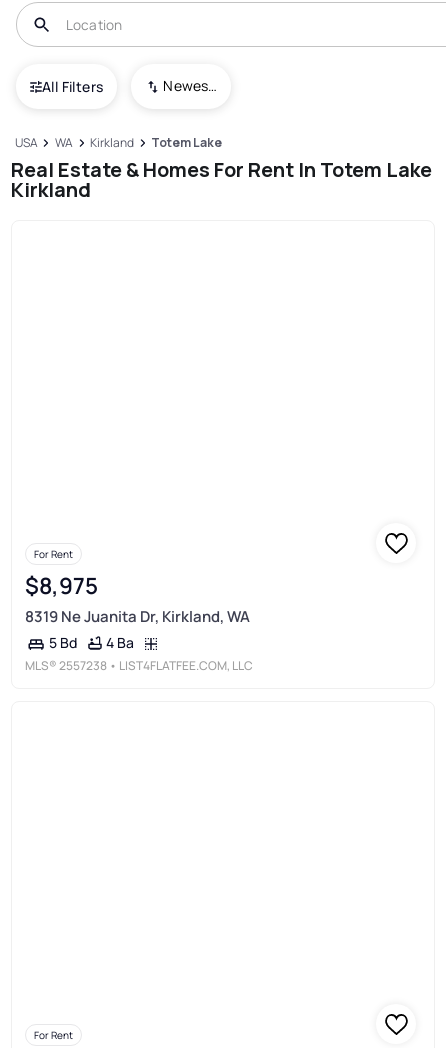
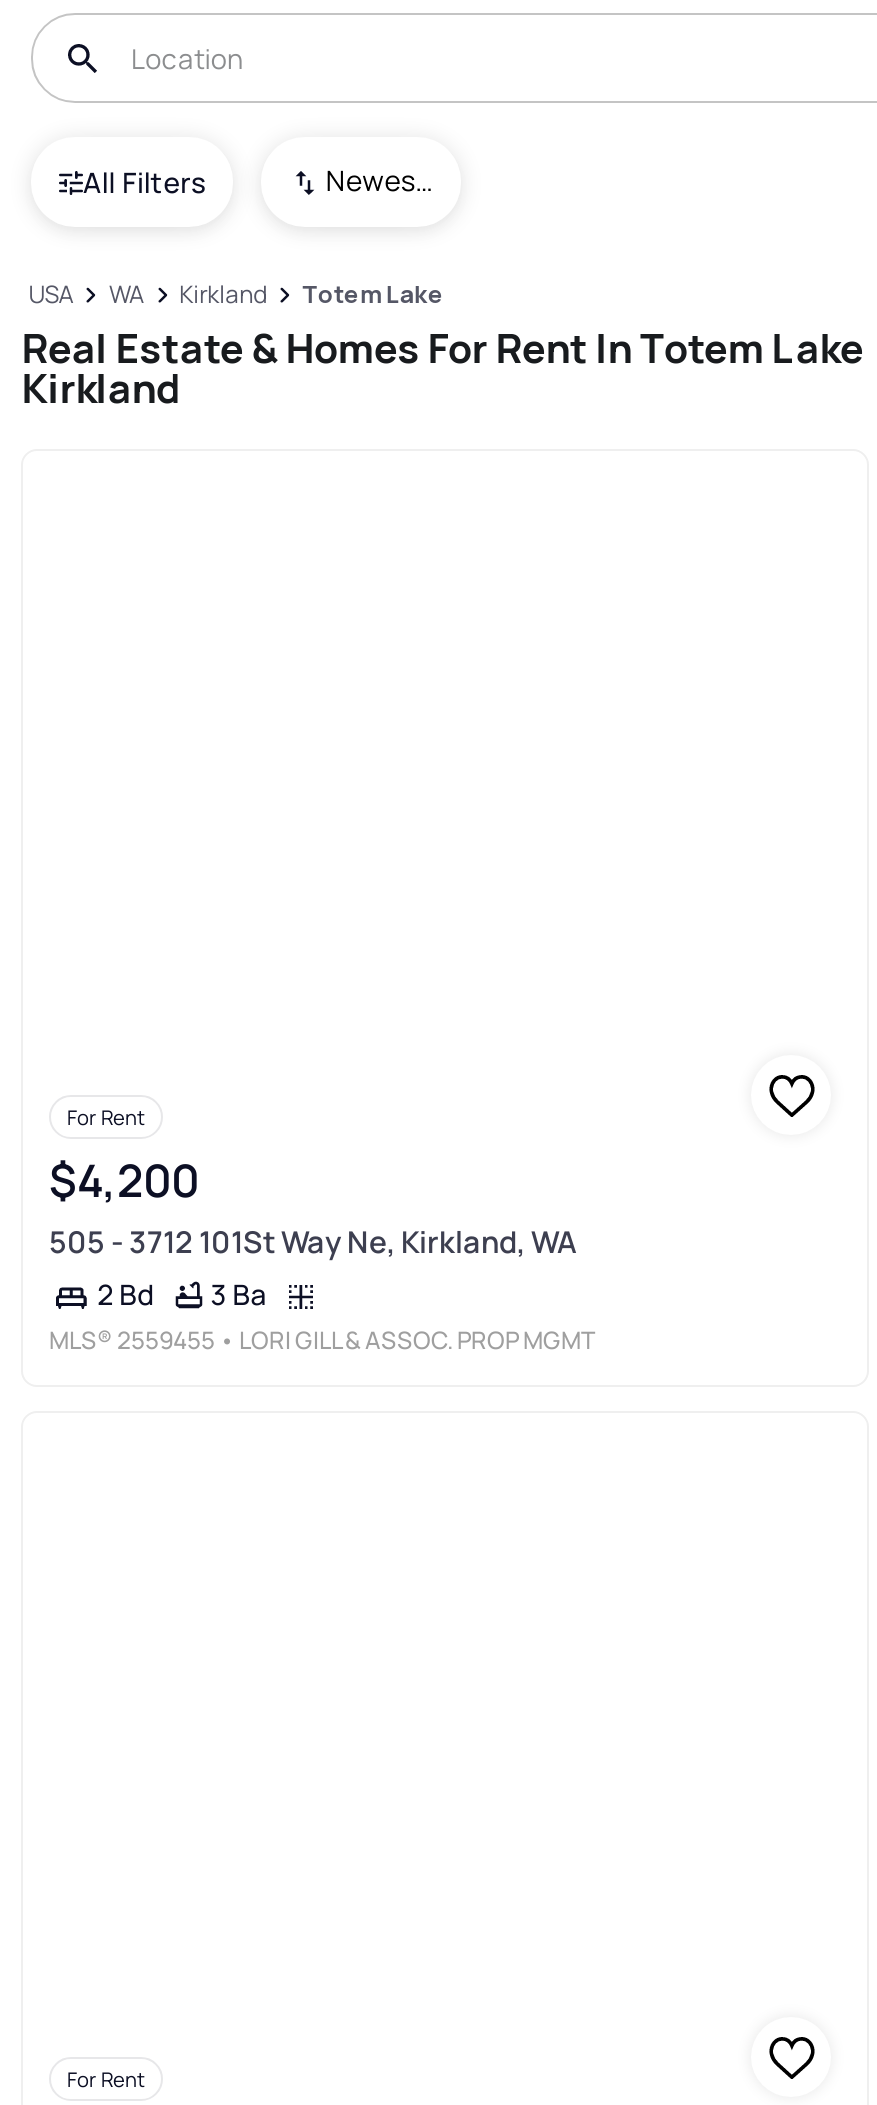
[25,570,253,674] $8,975 | 8319 Ne Juanita Dr, Kirkland, WA | 5 Bd | 4 Ba | MLS® 2557238 • LIST4FLATFEE.COM, LLC -> [49,1150,595,1357] $4,200 | 505 - 3712 101St Way Ne, Kirkland, WA | 2 Bd | 3 Ba | MLS® 2559455 • LORI GILL & ASSOC. PROP MGMT

